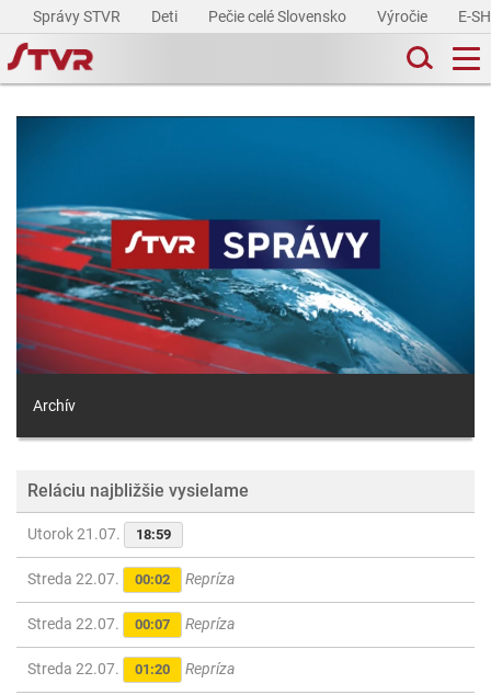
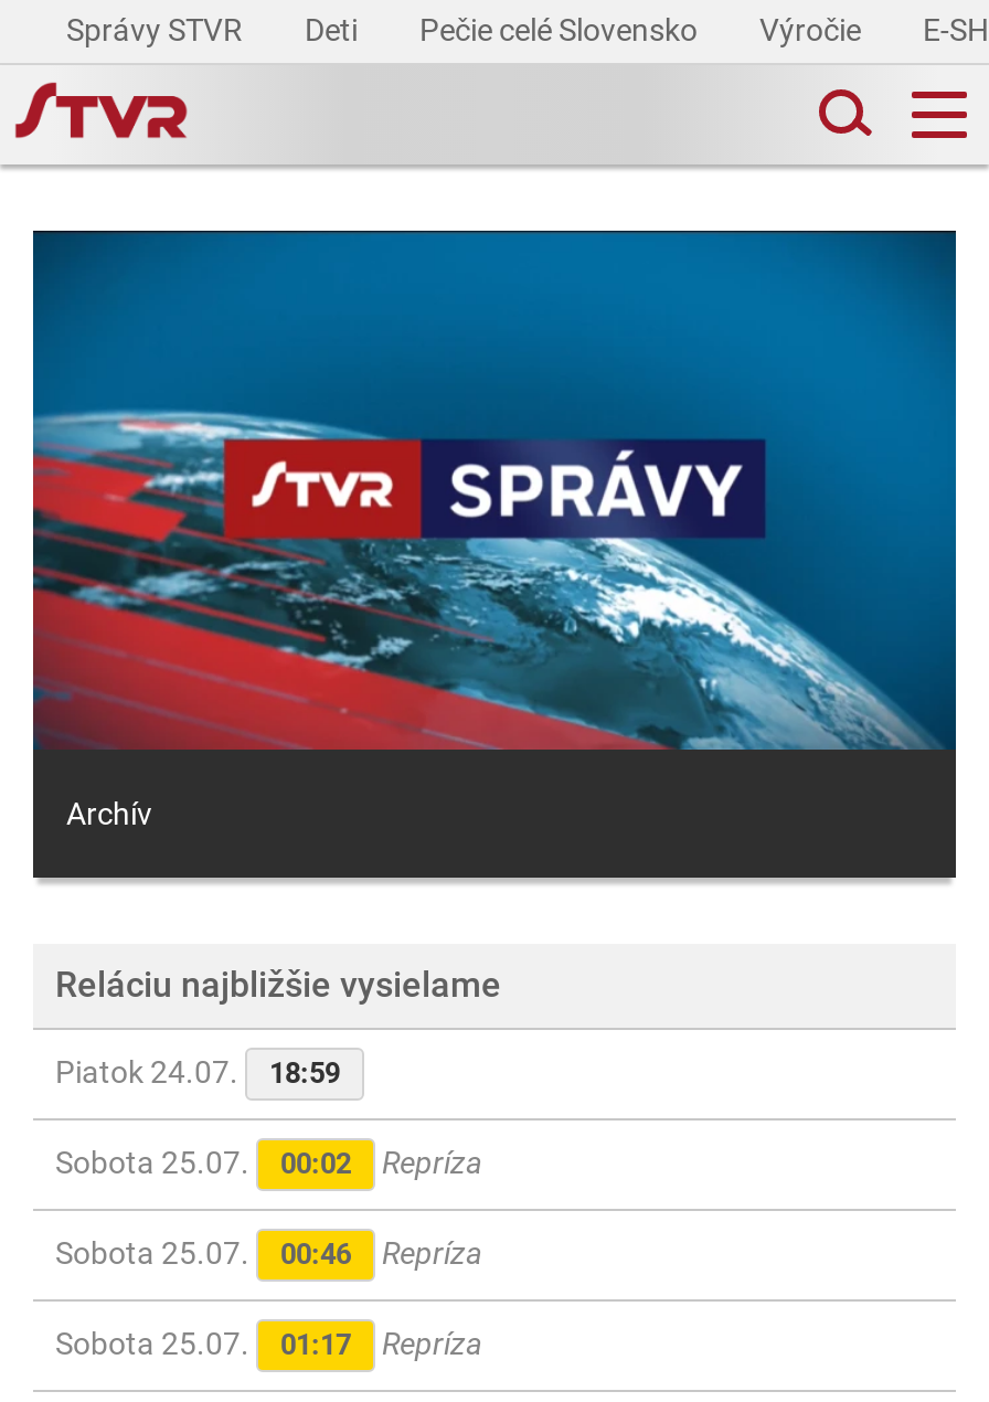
[27,525,171,543] Utorok 21.07. 18:59 -> [55,1055,340,1090] Piatok 24.07. 18:59
[27,570,235,588] Streda 22.07. 00:02 Repríza -> [55,1145,481,1181] Sobota 25.07. 00:02 Repríza
[27,615,170,633] Streda 22.07. | 00:07 -> [55,1236,351,1271] Sobota 25.07. | 00:46
[27,660,170,678] Streda 22.07. | 01:20 -> [55,1326,351,1362] Sobota 25.07. | 01:17

